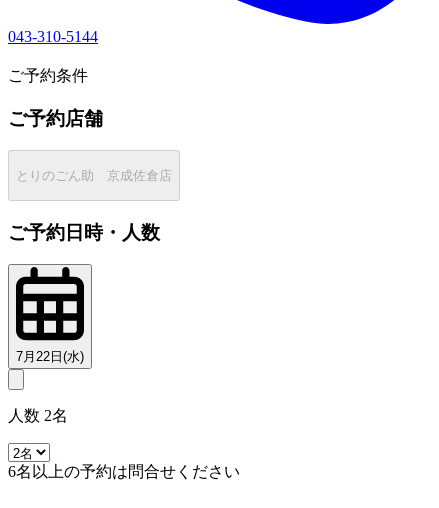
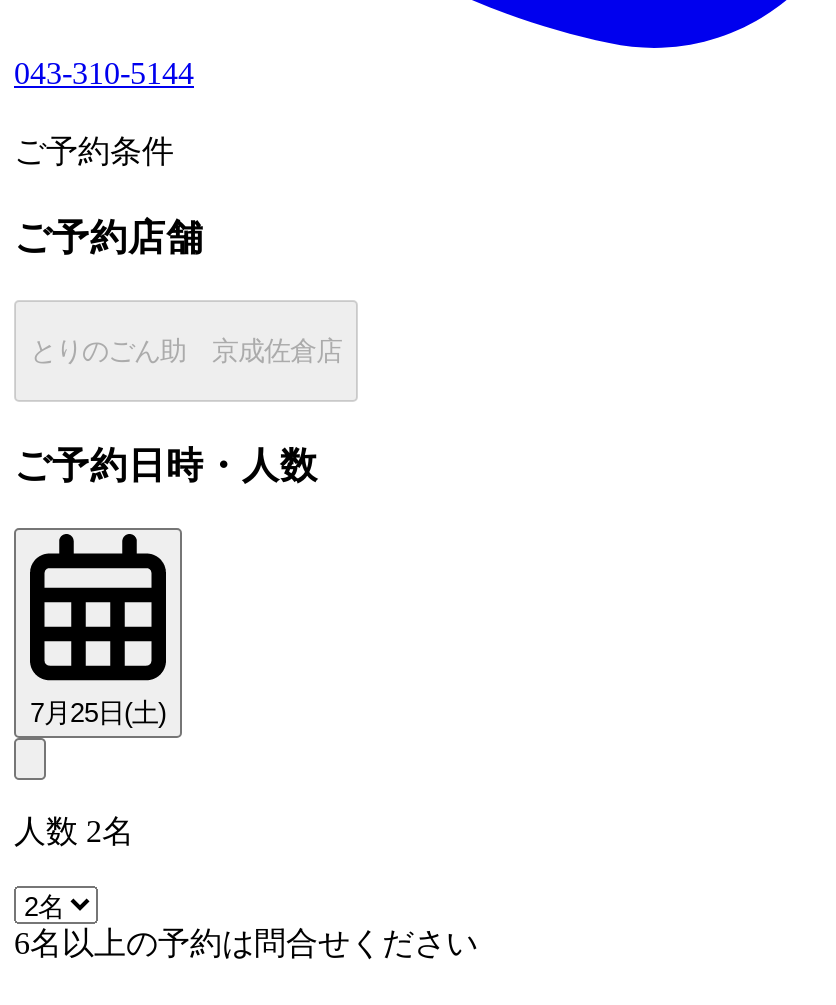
[16,349,84,364] 7月22日(水) -> [30,698,166,728] 7月25日(土)

